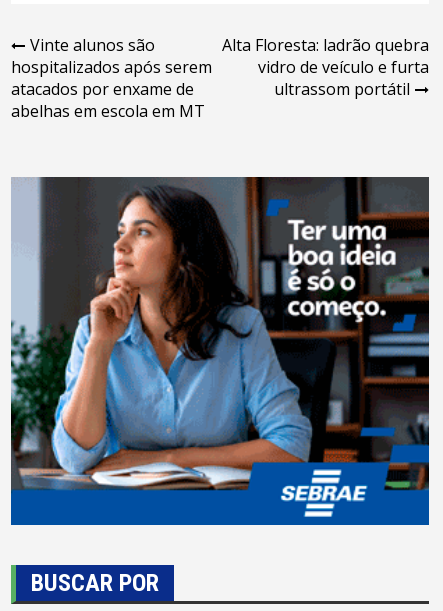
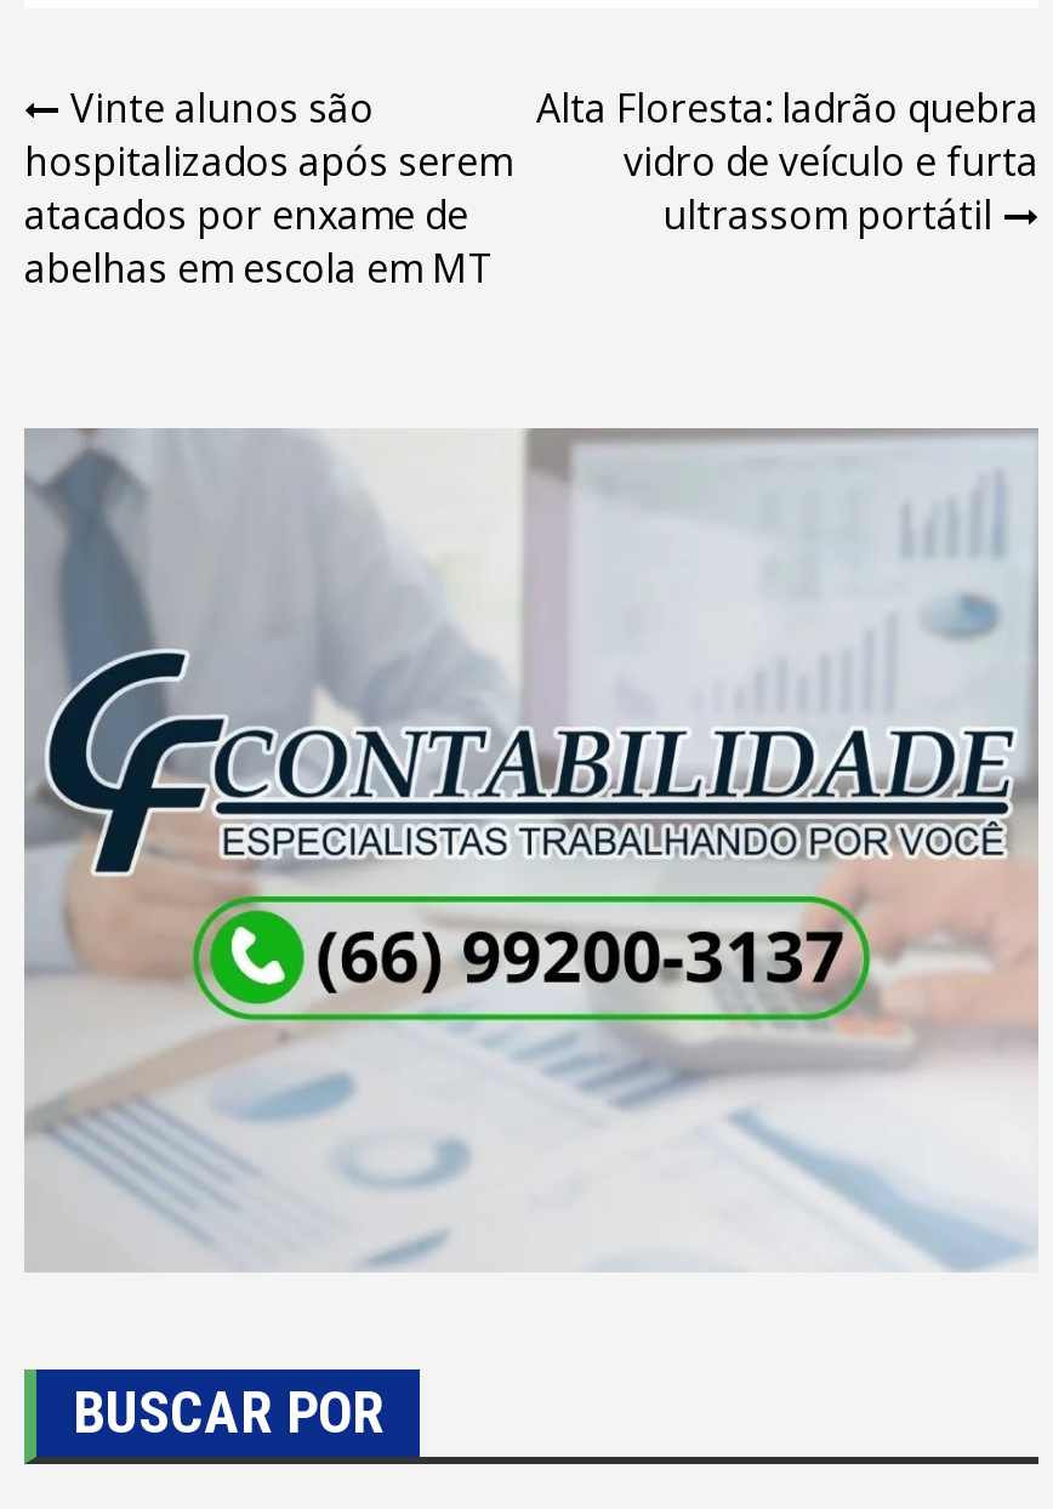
[10,176,430,526] [image] -> [24,428,1038,1272] [image]

